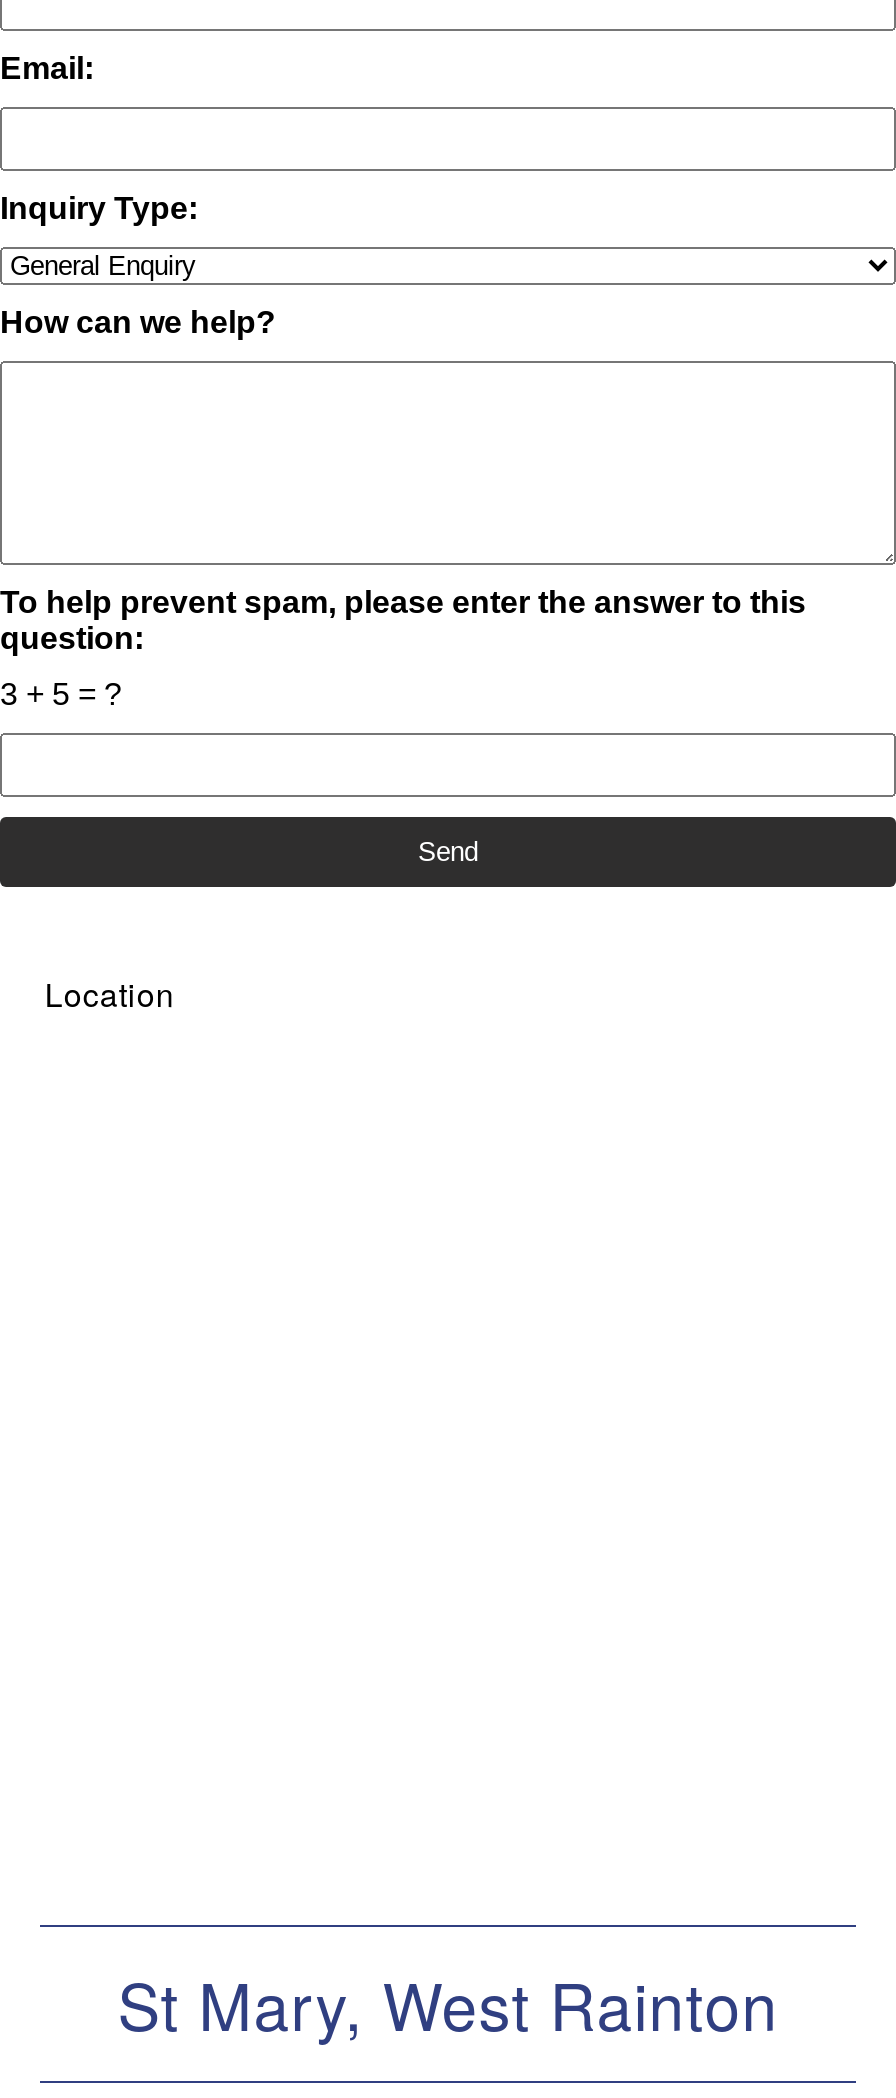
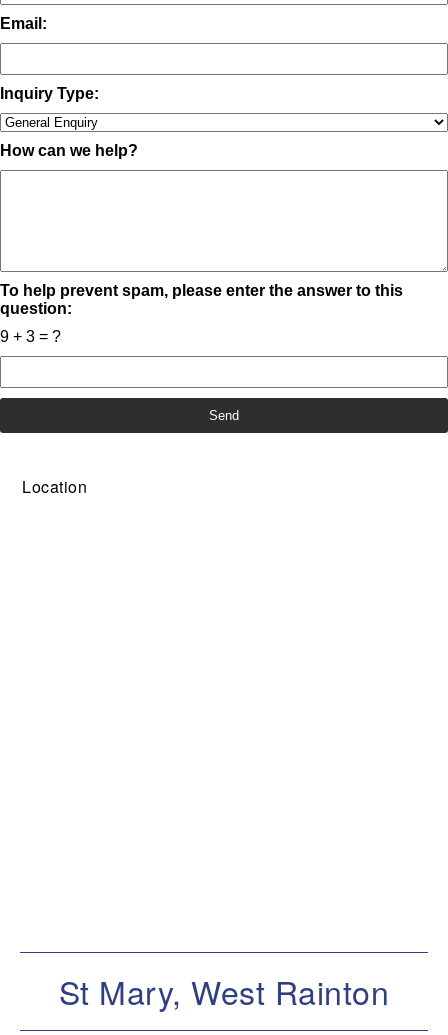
[0,677,122,711] 3 + 5 = ? -> [0,328,61,345] 9 + 3 = ?

